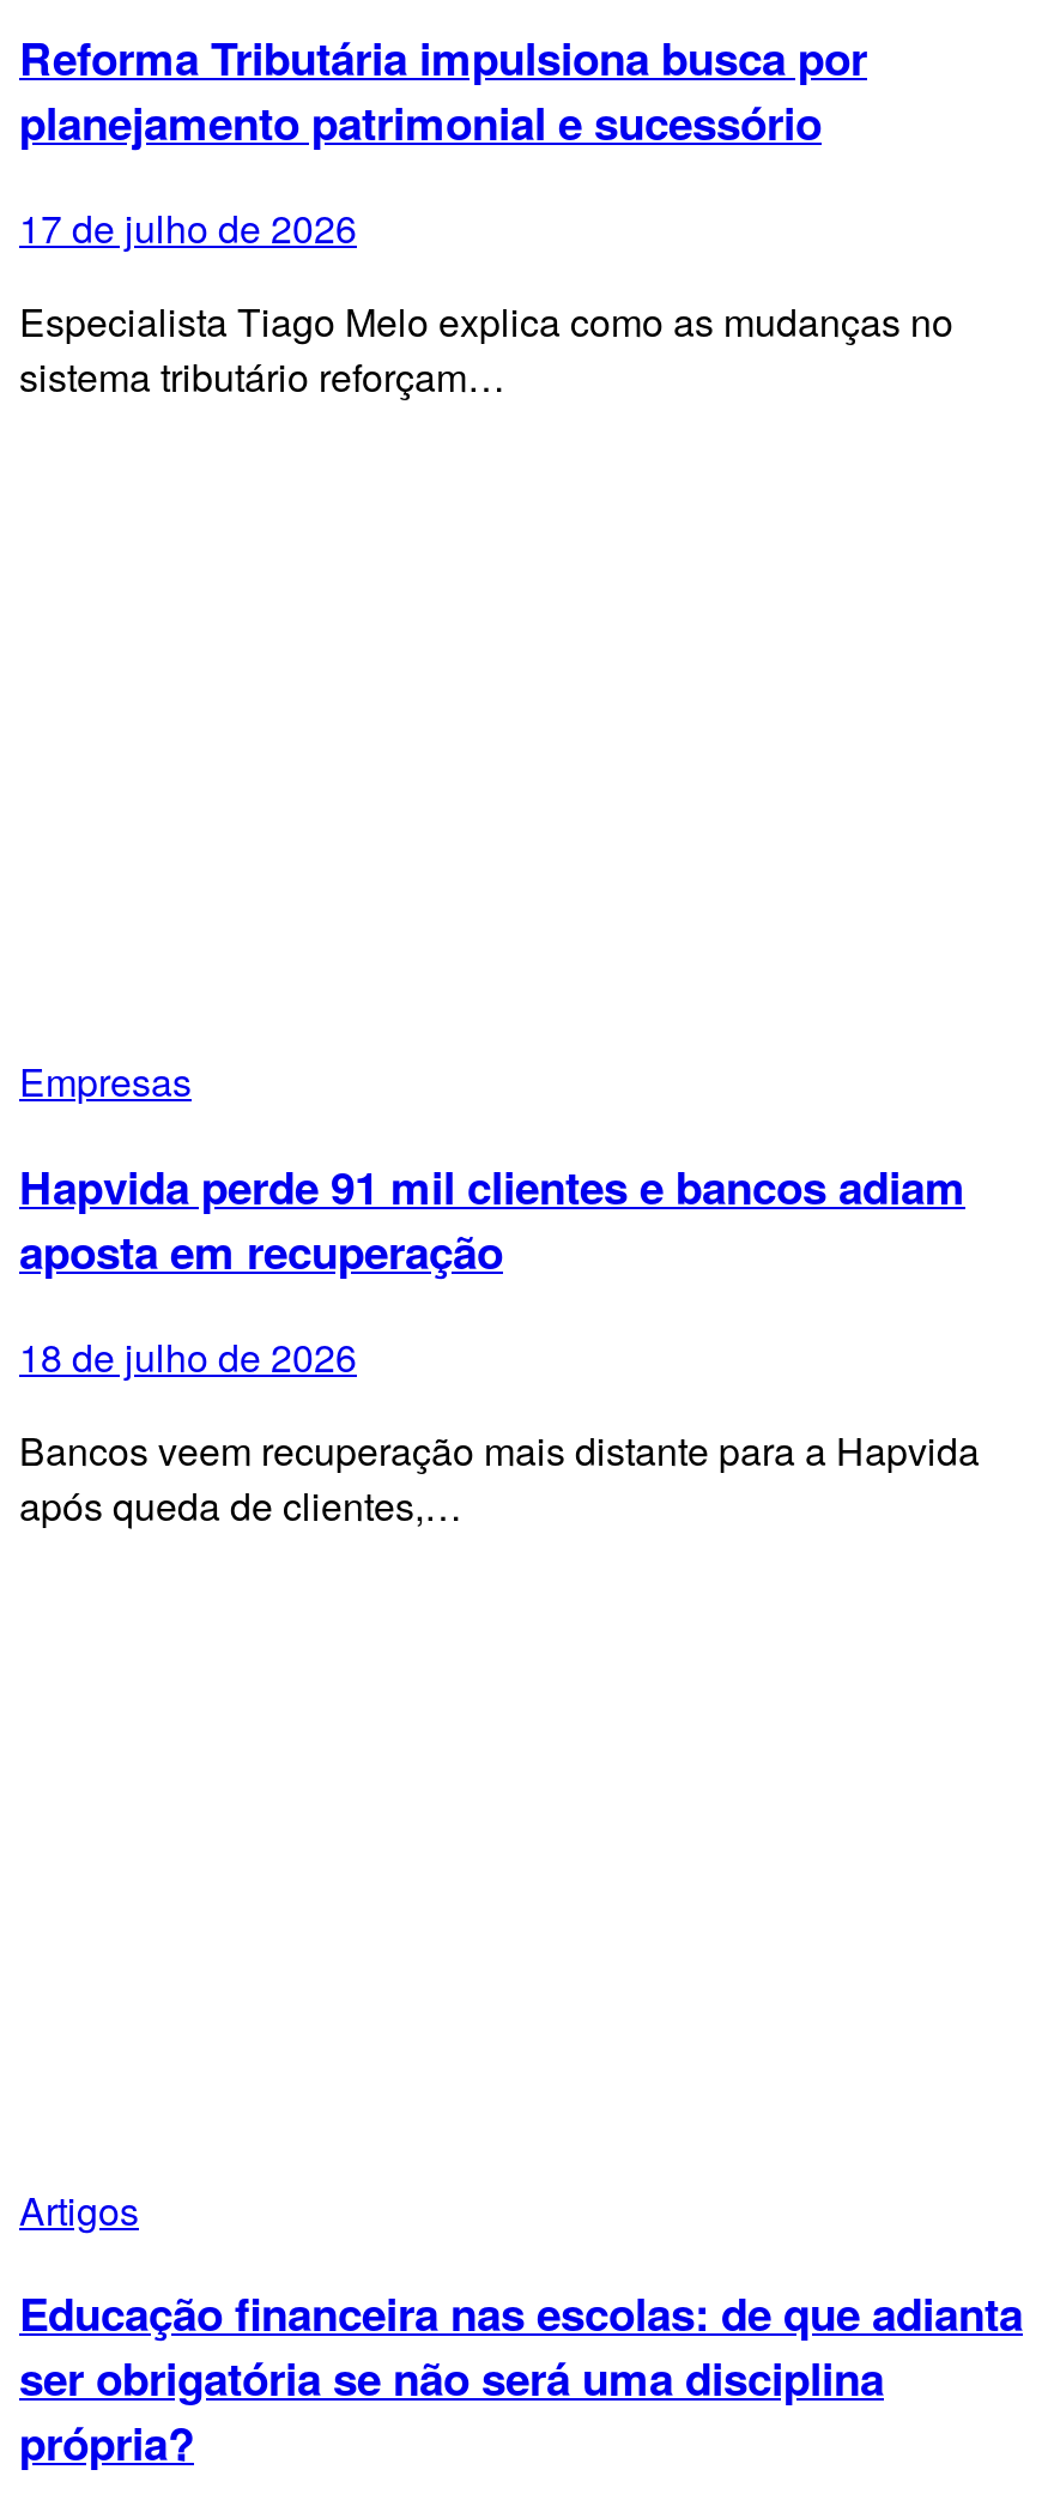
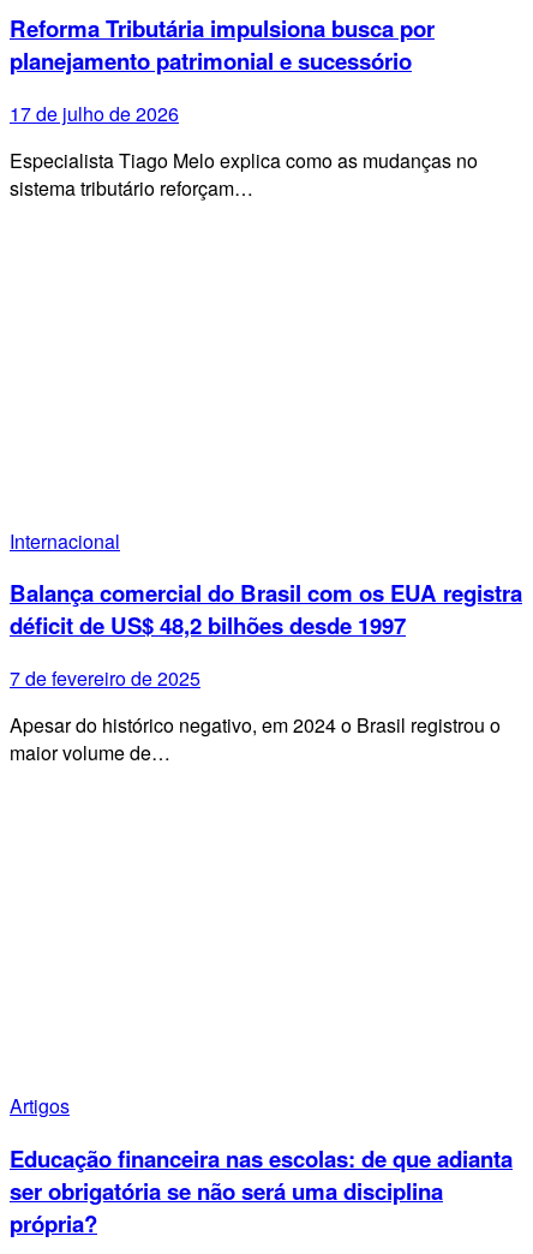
[19,1054,192,1109] Empresas -> [10,527,120,555] Internacional
[19,1154,965,1283] Hapvida perde 91 mil clientes e bancos adiam | aposta em recuperação -> [10,577,522,642] Balança comercial do Brasil com os EUA registra | déficit de US$ 48,2 bilhões desde 1997
[19,1328,357,1383] 18 de julho de 2026 -> [10,664,200,692] 7 de fevereiro de 2025
[19,1422,980,1532] Bancos veem recuperação mais distante para a Hapvida | após queda de clientes,… -> [10,711,501,766] Apesar do histórico negativo, em 2024 o Brasil registrou o | maior volume de…

